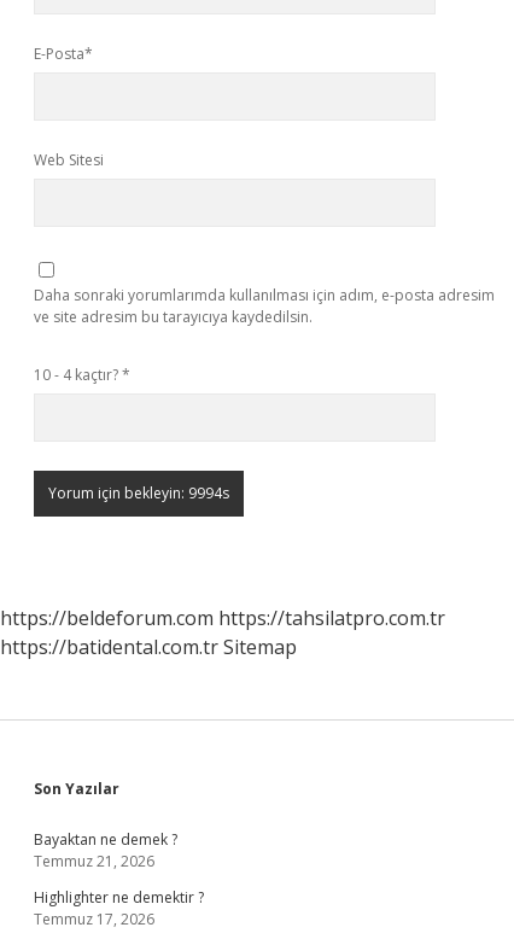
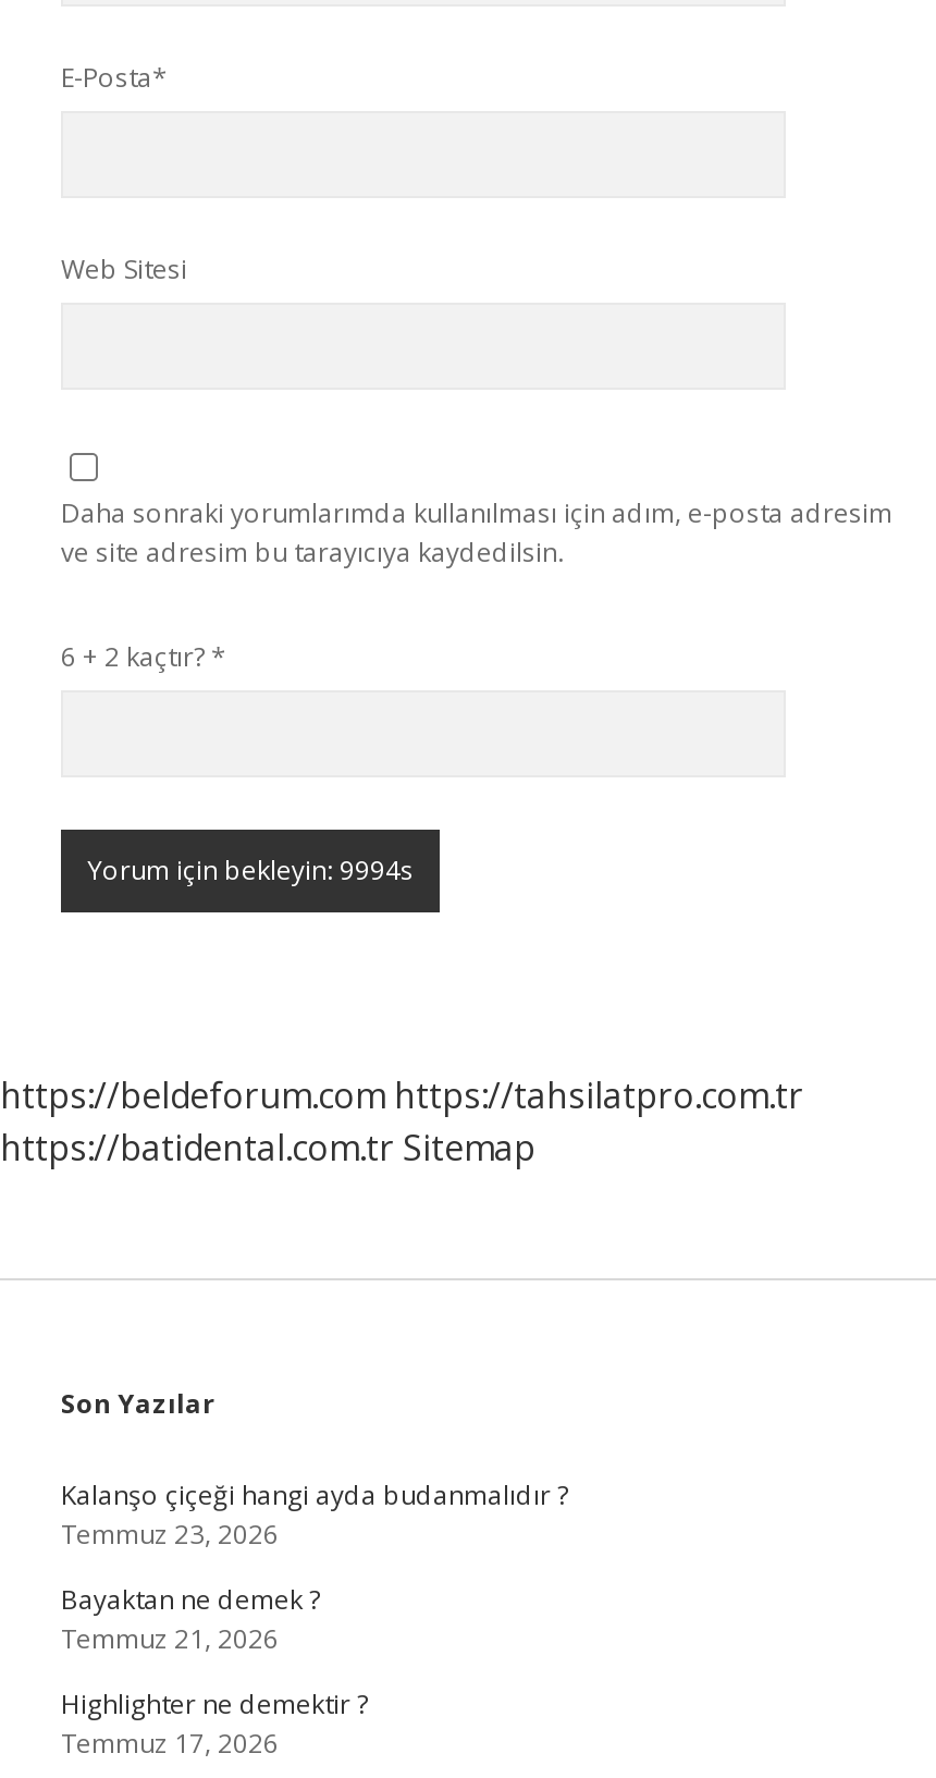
[34,364,130,385] 10 - 4 kaçtır? * -> [61,638,226,675] 6 + 2 kaçtır? *
none -> [61,1476,568,1553] Kalanşo çiçeği hangi ayda budanmalıdır ? | Temmuz 23, 2026

